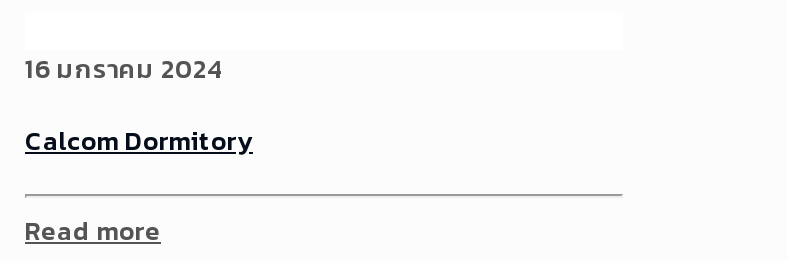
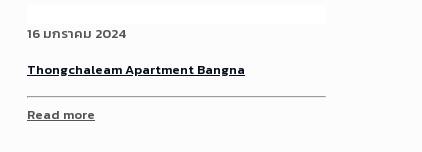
[25,122,253,160] Calcom Dormitory -> [27,60,245,79] Thongchaleam Apartment Bangna

